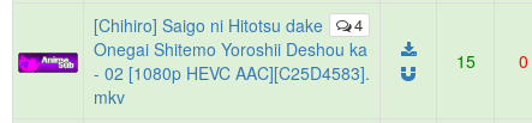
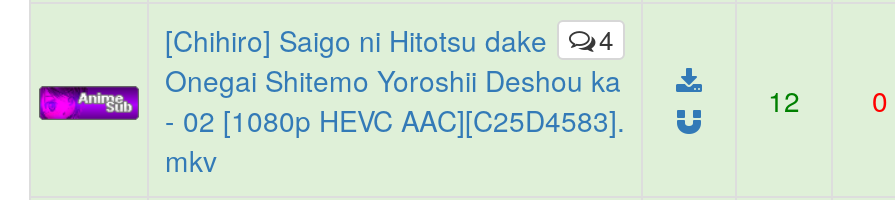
[456,49,528,73] 15 0 -> [768,80,888,120] 12 0

